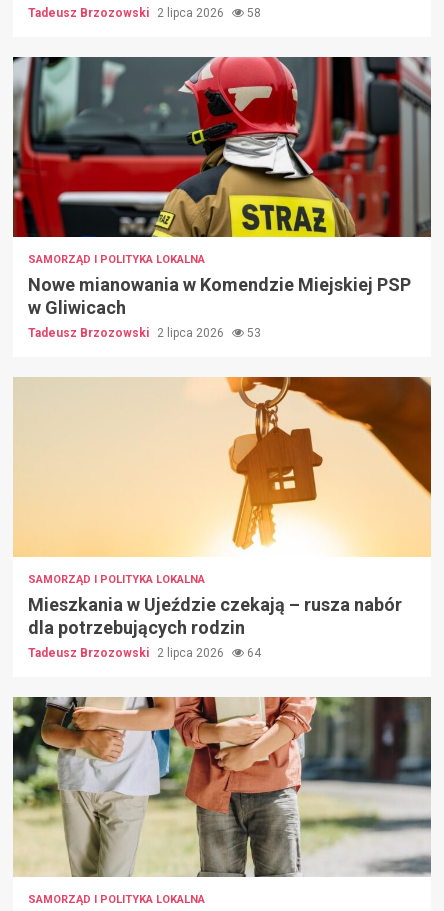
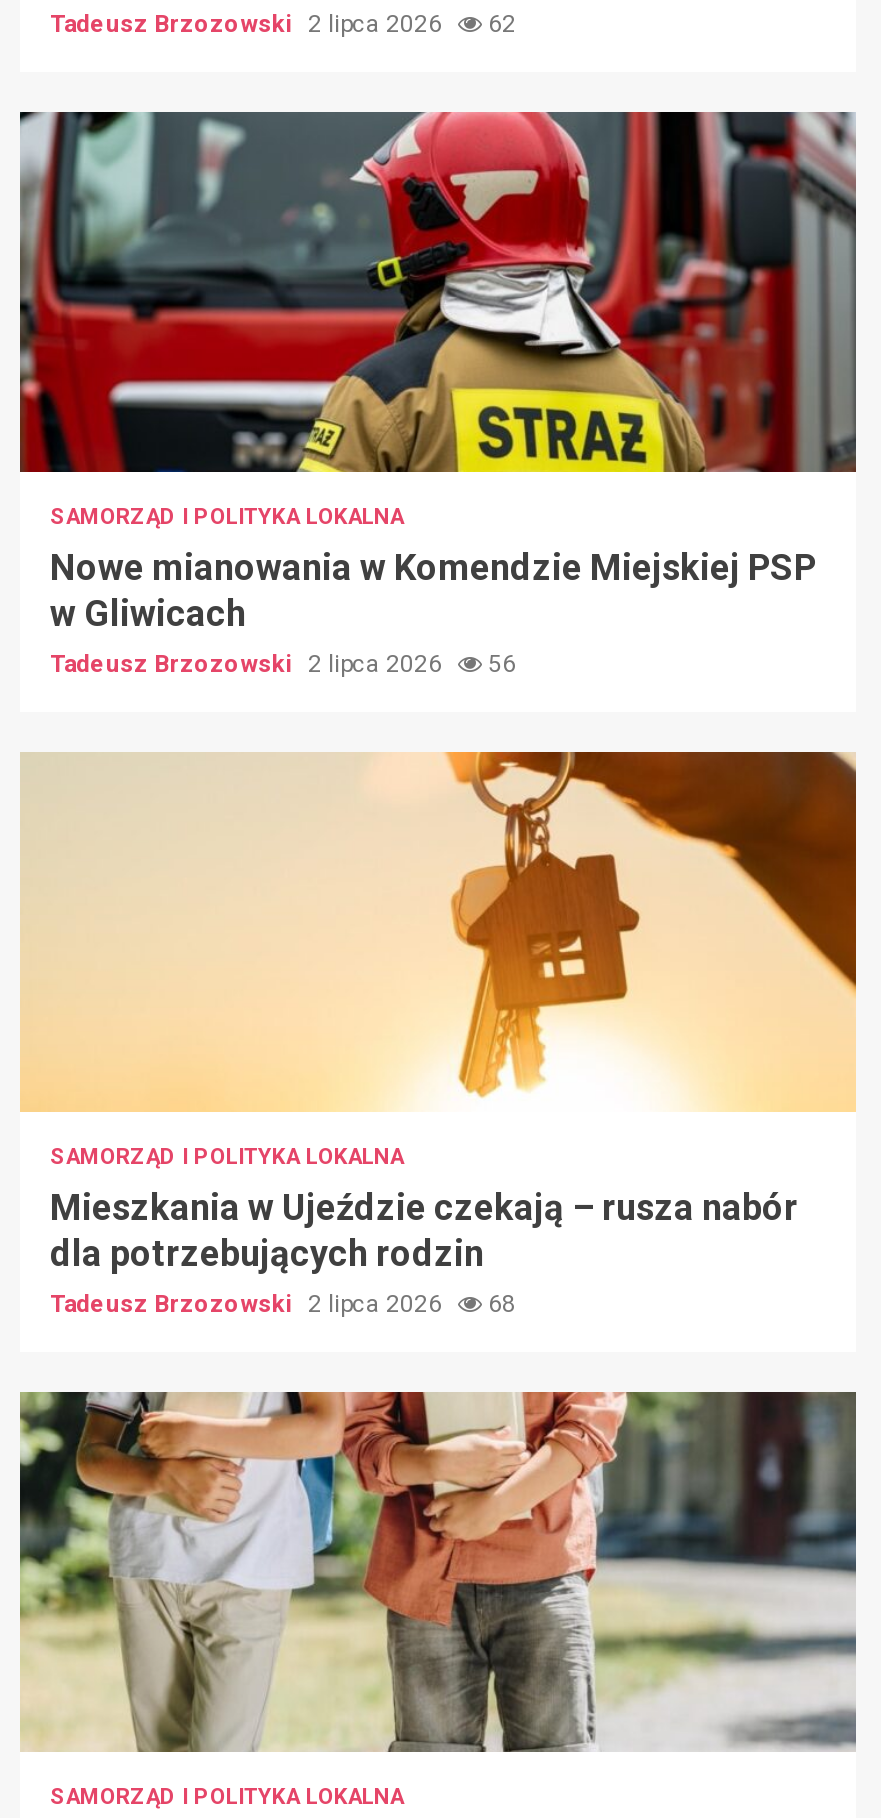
[28,6,261,20] Tadeusz Brzozowski 2 lipca 2026 58 -> [50,9,516,37] Tadeusz Brzozowski 2 lipca 2026 62
[28,326,261,340] Tadeusz Brzozowski 2 lipca 2026 53 -> [50,649,516,677] Tadeusz Brzozowski 2 lipca 2026 56
[28,646,261,660] Tadeusz Brzozowski 2 lipca 2026 64 -> [50,1289,516,1317] Tadeusz Brzozowski 2 lipca 2026 68

